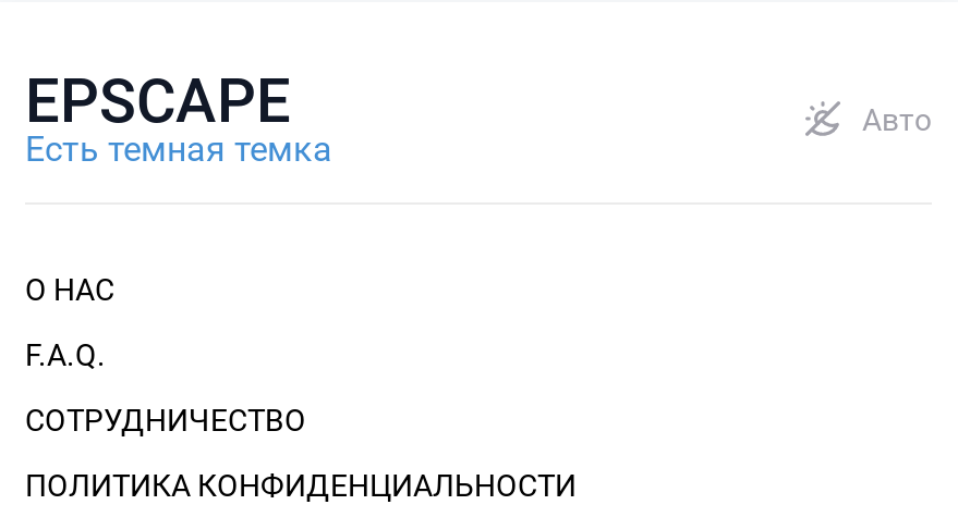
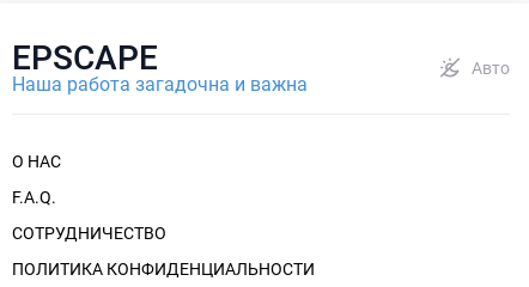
[25,127,332,169] Есть темная темка -> [12,72,308,95] Наша работа загадочна и важна

